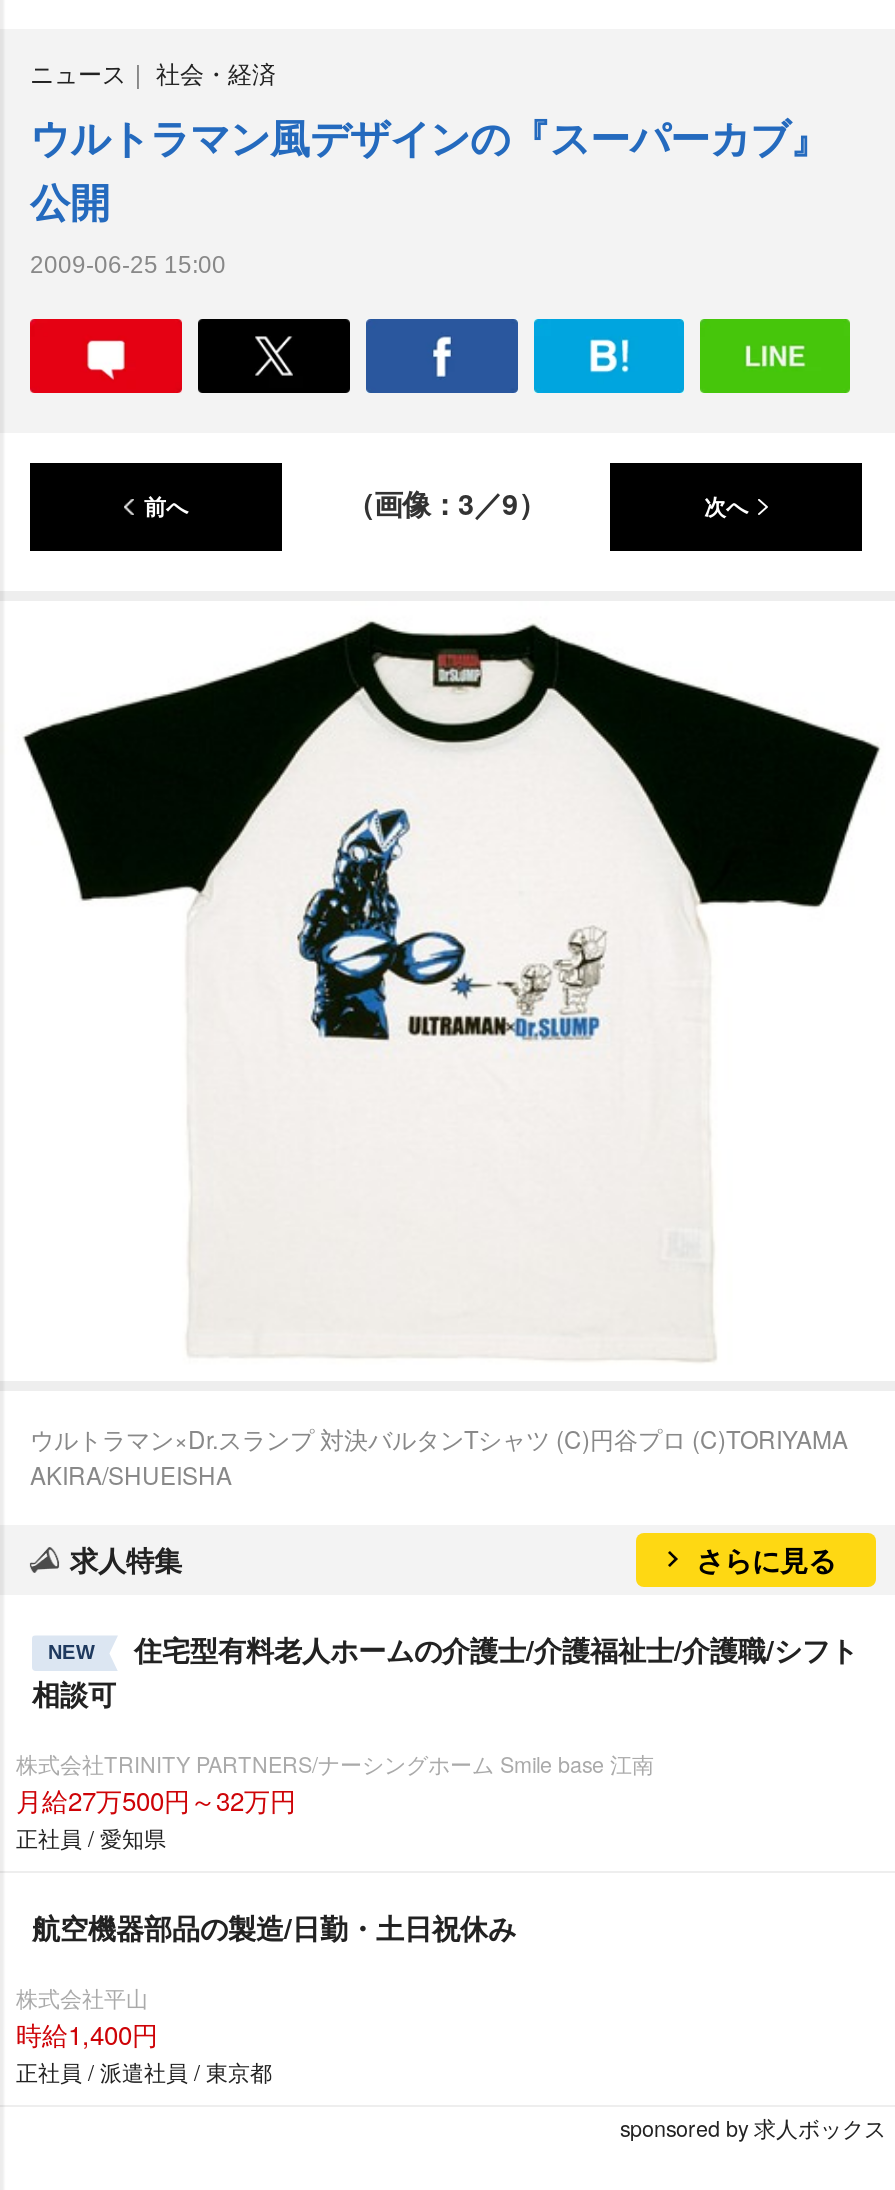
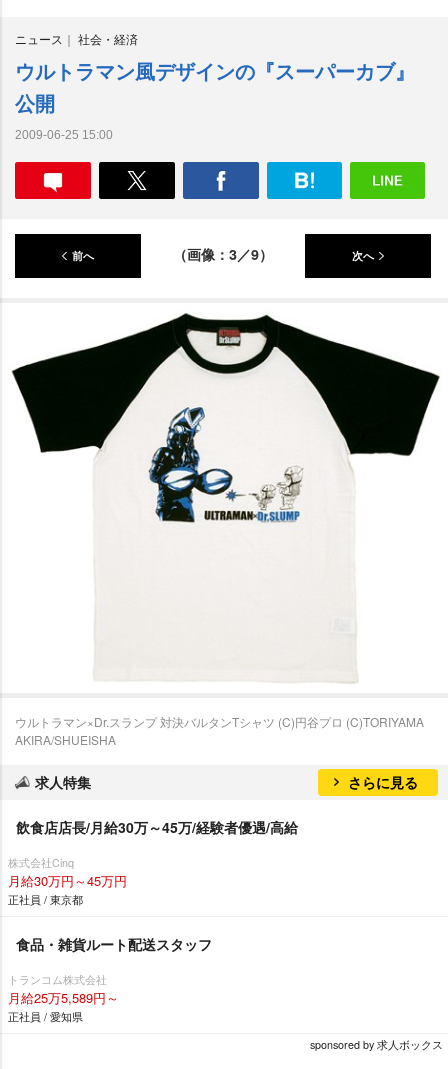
[16,1629,858,1819] NEW | 住宅型有料老人ホームの介護士/介護福祉士/介護職/シフト | 相談可 | 株式会社TRINITY PARTNERS/ナーシングホーム Smile base 江南 | 月給27万500円～32万円 -> [8,817,298,1007] 飲食店店長/月給30万～45万/経験者優遇/高給 | 株式会社Cinq | 月給30万円～45万円 | 正社員 / 東京都 | 食品・雑貨ルート配送スタッフ | トランコム株式会社 | 月給25万5,589円～
moved [16,1823,166,1853] -> [8,1009,83,1024]: 正社員 / 愛知県
[16,1907,516,2087] 航空機器部品の製造/日勤・土日祝休み | 株式会社平山 | 時給1,400円 | 正社員 / 派遣社員 / 東京都 -> none

